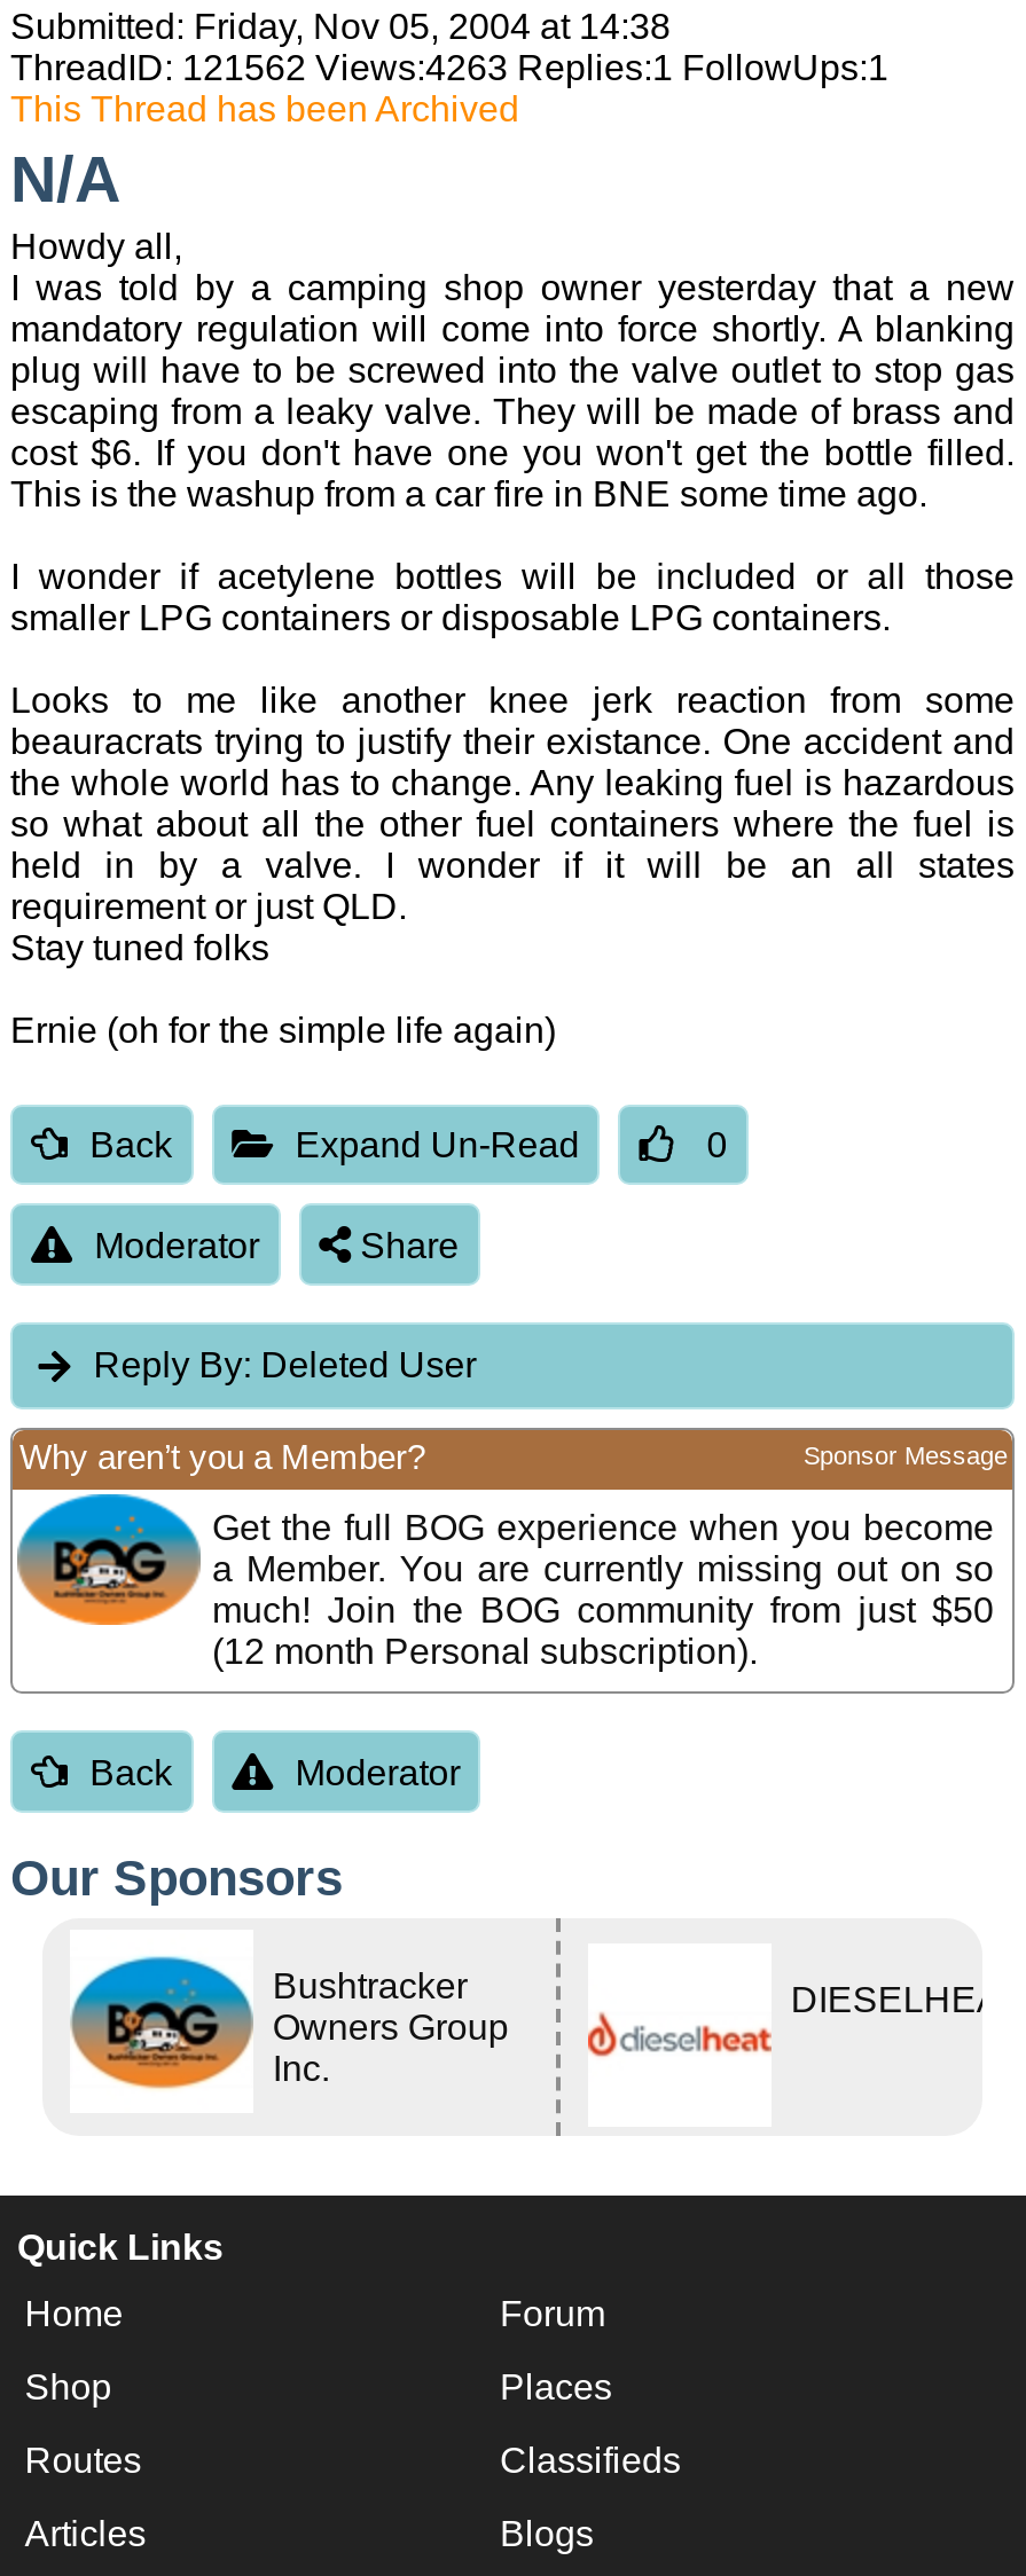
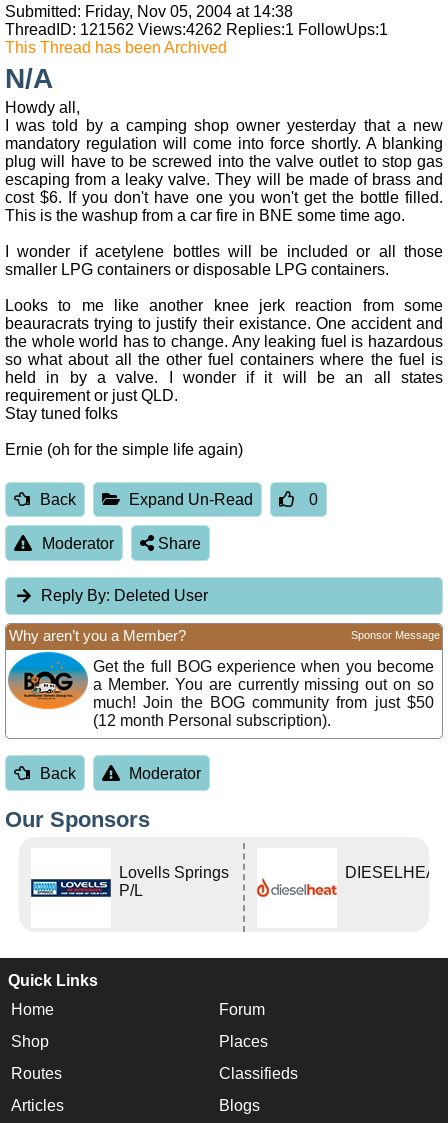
[10,49,888,88] ThreadID: 121562 Views:4263 Replies:1 FollowUps:1 -> [5,21,388,38] ThreadID: 121562 Views:4262 Replies:1 FollowUps:1
[70,1955,509,2090] [image] | Bushtracker | Owners Group | Inc. -> [30,854,229,911] [image] | Lovells Springs | P/L

